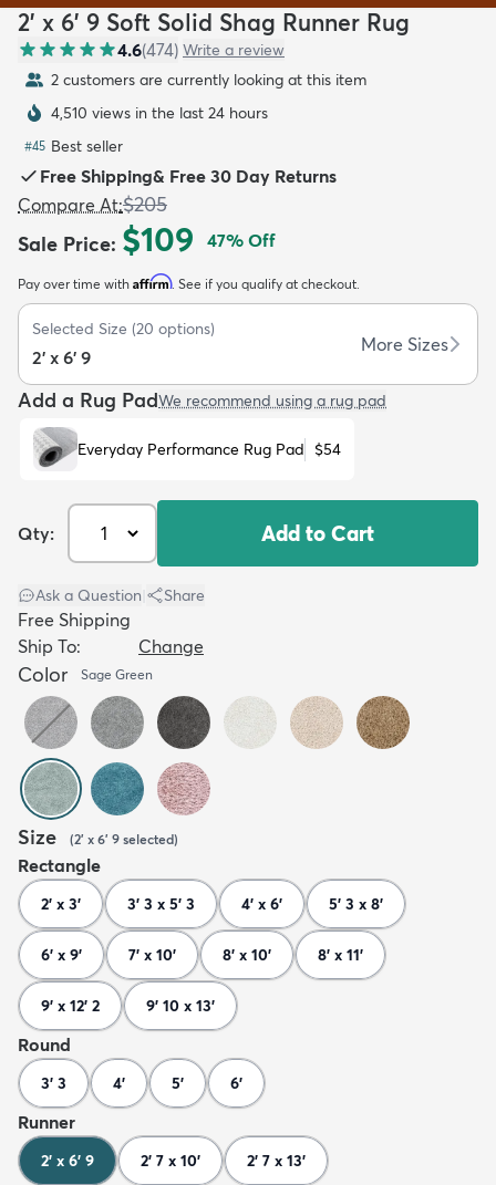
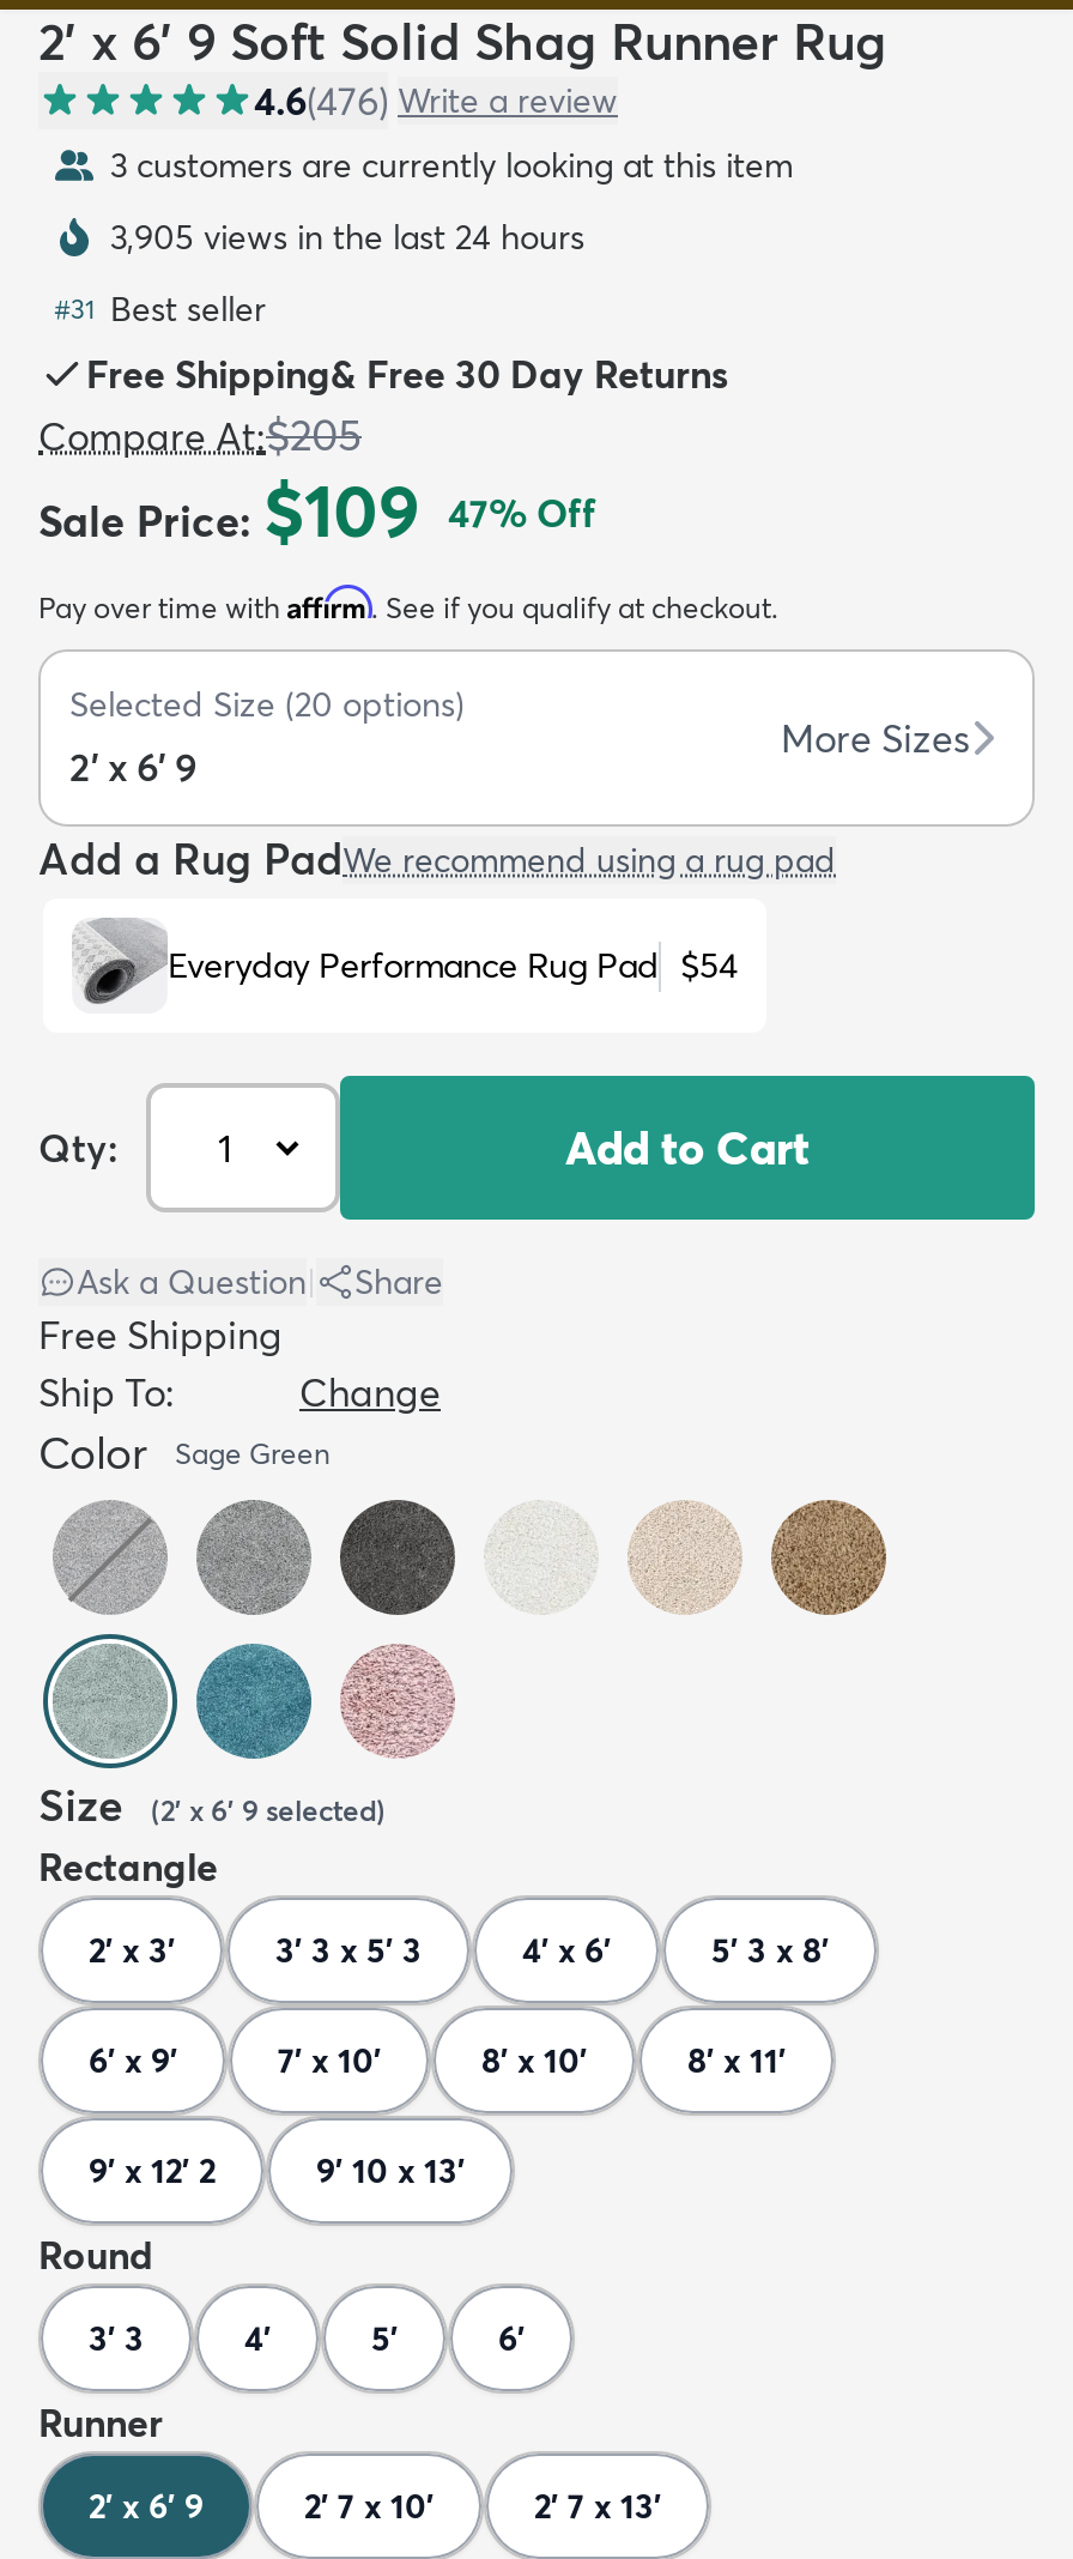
[117,39,285,61] 4.6(474) Write a review -> [254,77,618,125] 4.6(476) Write a review
[51,70,366,90] 2 customers are currently looking at this item -> [110,144,793,187] 3 customers are currently looking at this item
[51,103,268,123] 4,510 views in the last 24 hours -> [110,216,584,259] 3,905 views in the last 24 hours
[24,136,123,156] #45 Best seller -> [54,288,266,331] #31 Best seller

